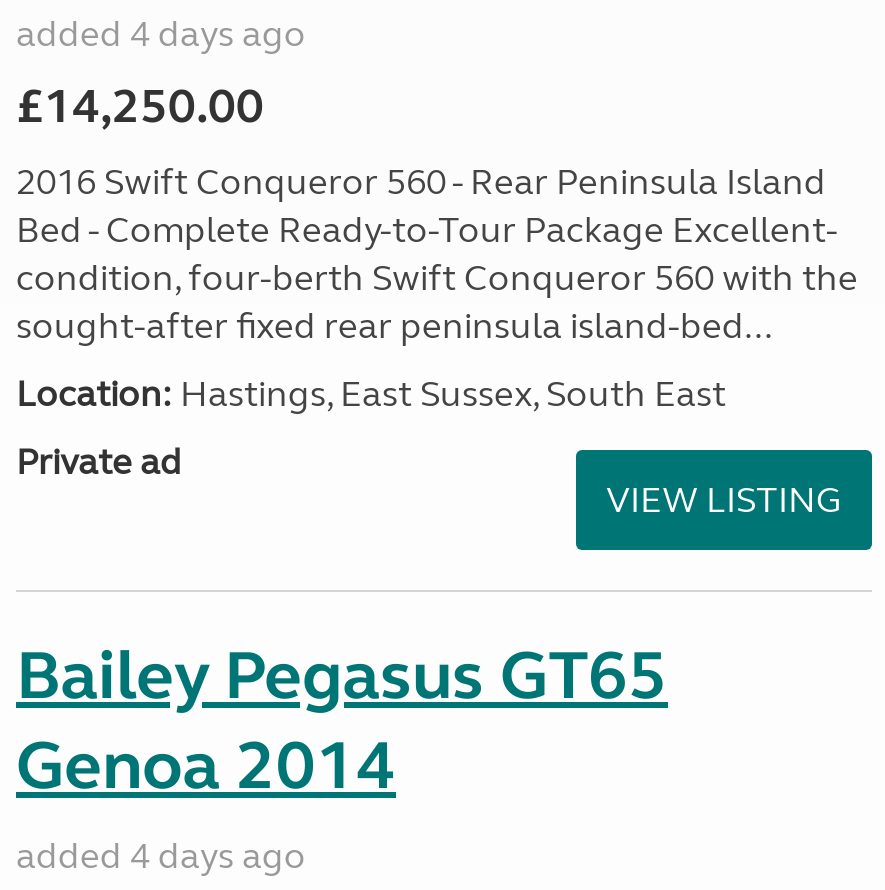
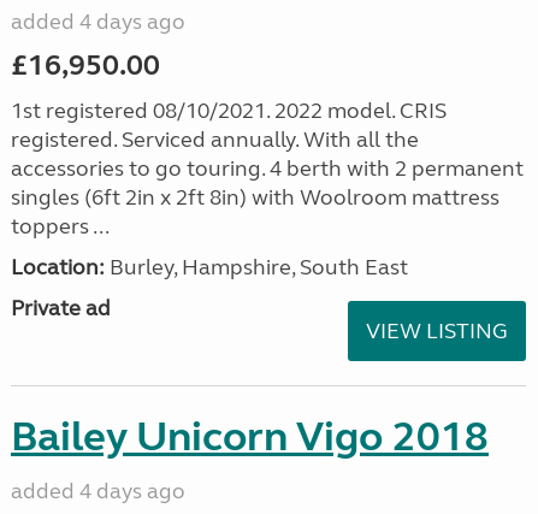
[16,78,858,348] £14,250.00 | 2016 Swift Conqueror 560 - Rear Peninsula Island | Bed - Complete Ready-to-Tour Package Excellent- | condition, four-berth Swift Conqueror 560 with the | sought-after fixed rear peninsula island-bed... -> [11,48,524,240] £16,950.00 | 1st registered 08/10/2021. 2022 model. CRIS | registered. Serviced annually. With all the | accessories to go touring. 4 berth with 2 permanent | singles (6ft 2in x 2ft 8in) with Woolroom mattress | toppers ...
[16,372,726,416] Location: Hastings, East Sussex, South East -> [11,254,408,280] Location: Burley, Hampshire, South East
moved [16,440,842,522] -> [11,295,508,344]: Private ad | VIEW LISTING
[16,634,668,808] Bailey Pegasus GT65 | Genoa 2014 -> [11,412,489,462] Bailey Unicorn Vigo 2018

